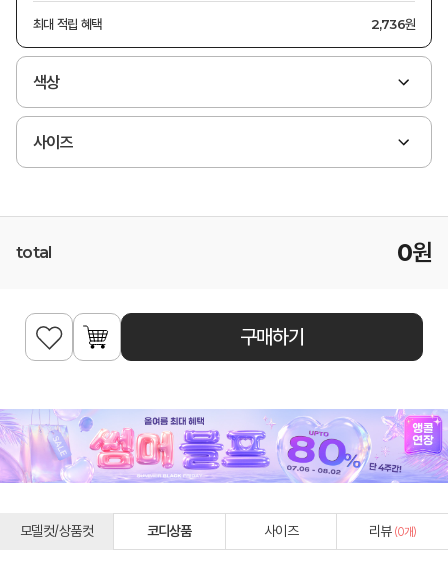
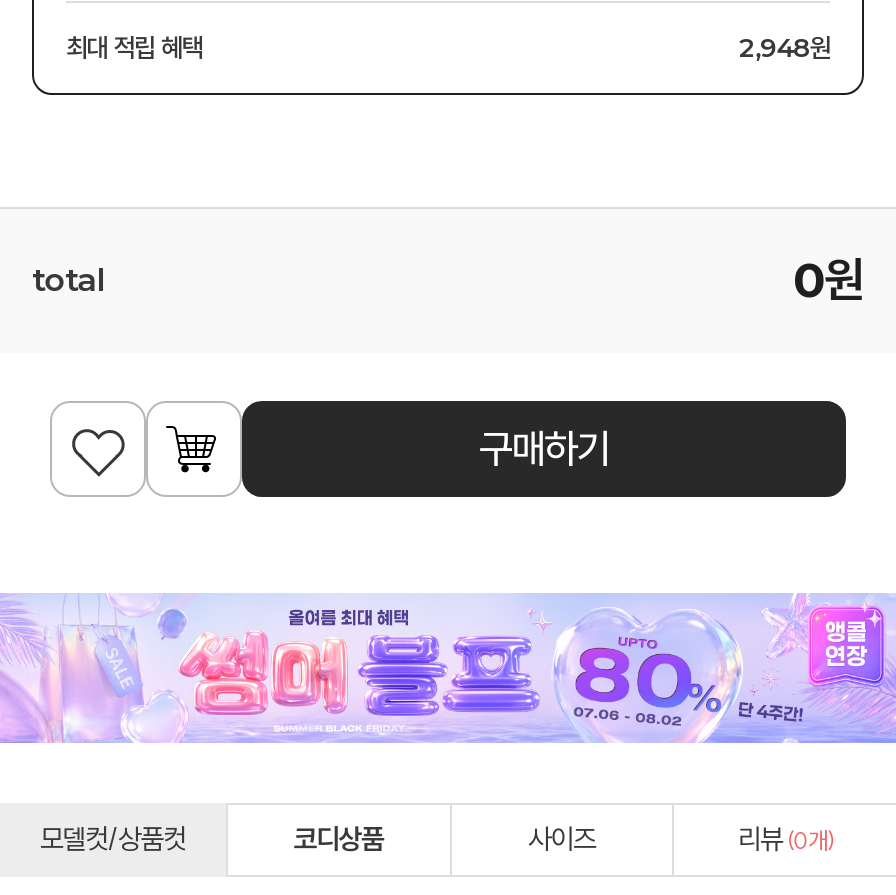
[33,16,415,152] 2,736원 | 색상 | 사이즈 -> [739,32,830,64] 2,948원

